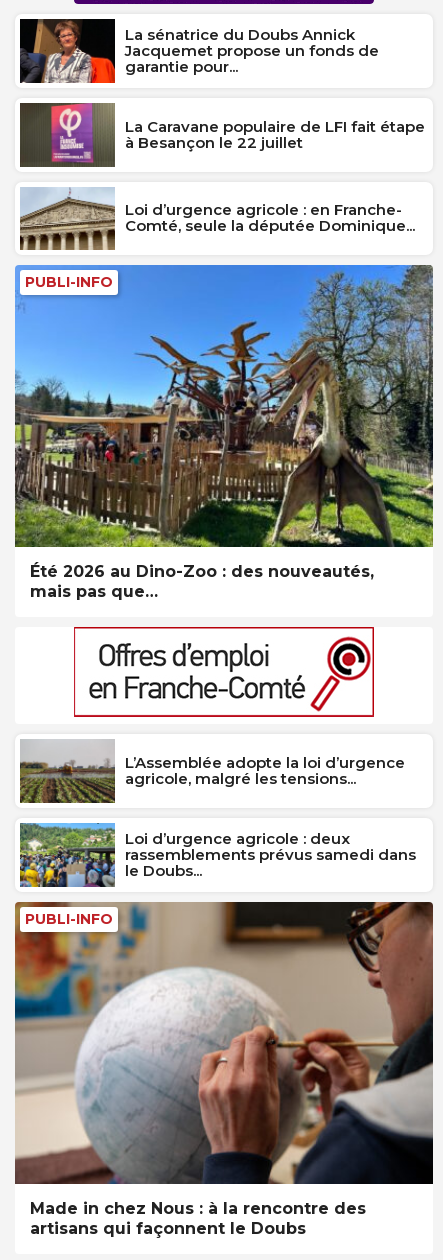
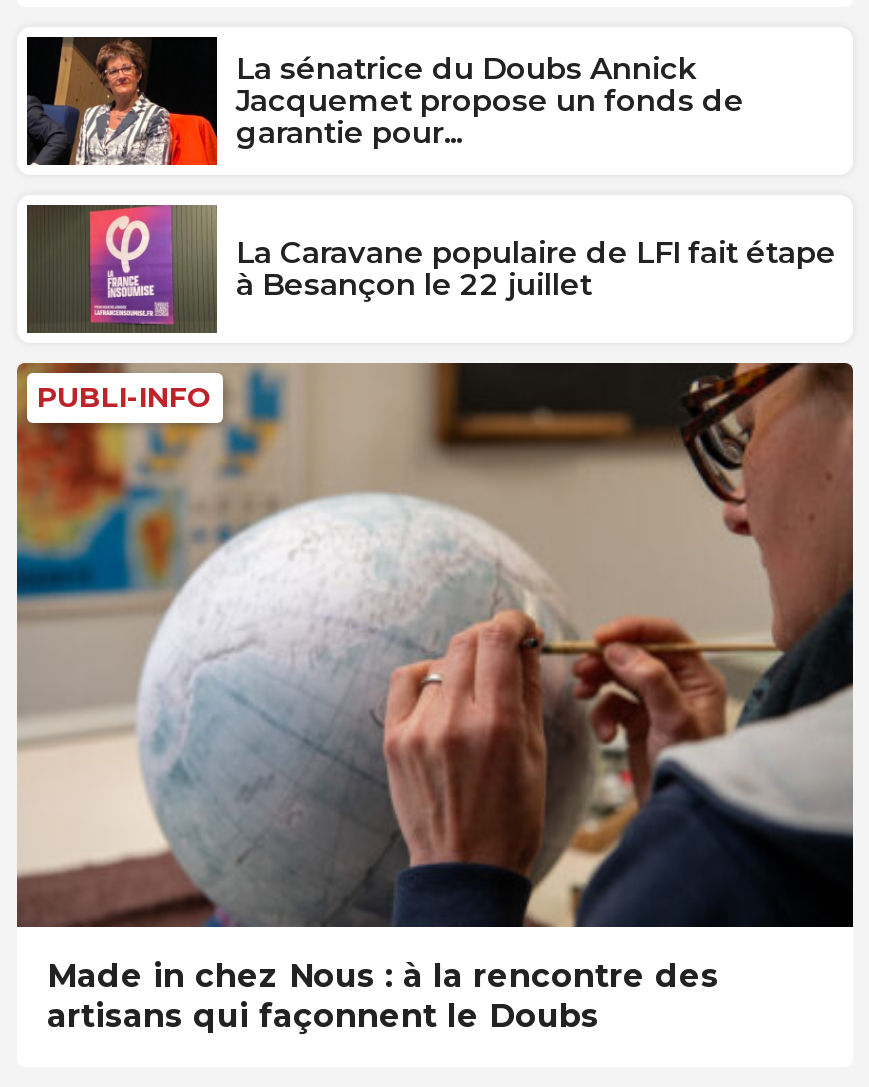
[19,187,414,291] [image] | Loi d’urgence agricole : en Franche- | Comté, seule la députée Dominique... | PUBLI-INFO -> none
[14,264,434,601] [image] | Été 2026 au Dino-Zoo : des nouveautés, | mais pas que… -> none
[73,626,415,880] [image] | L’Assemblée adopte la loi d’urgence | agricole, malgré les tensions... | Loi d’urgence agricole : deux | rassemblements prévus samedi dans | le Doubs... -> none
[19,739,116,804] [image] -> none
[19,822,110,888] [image] -> none

